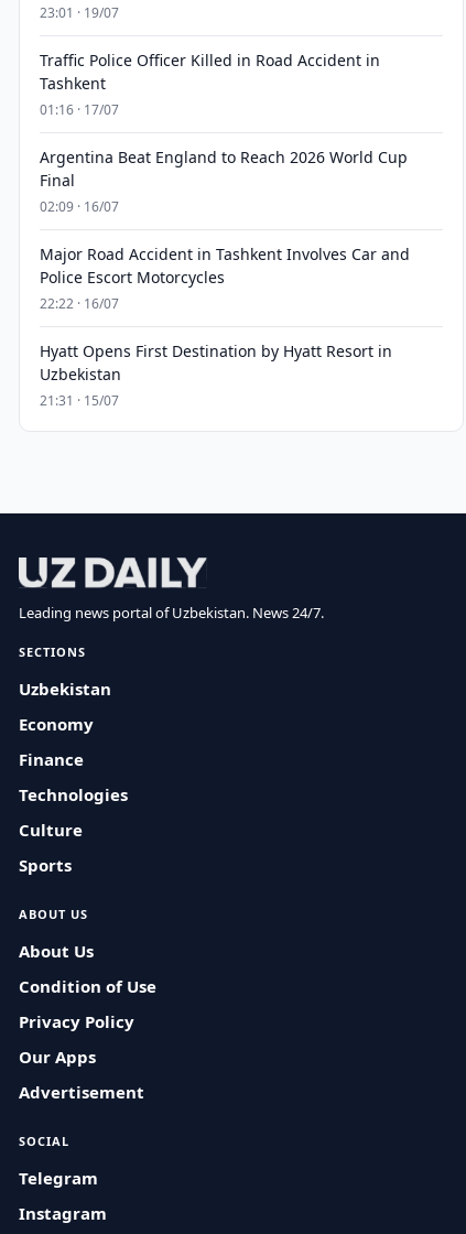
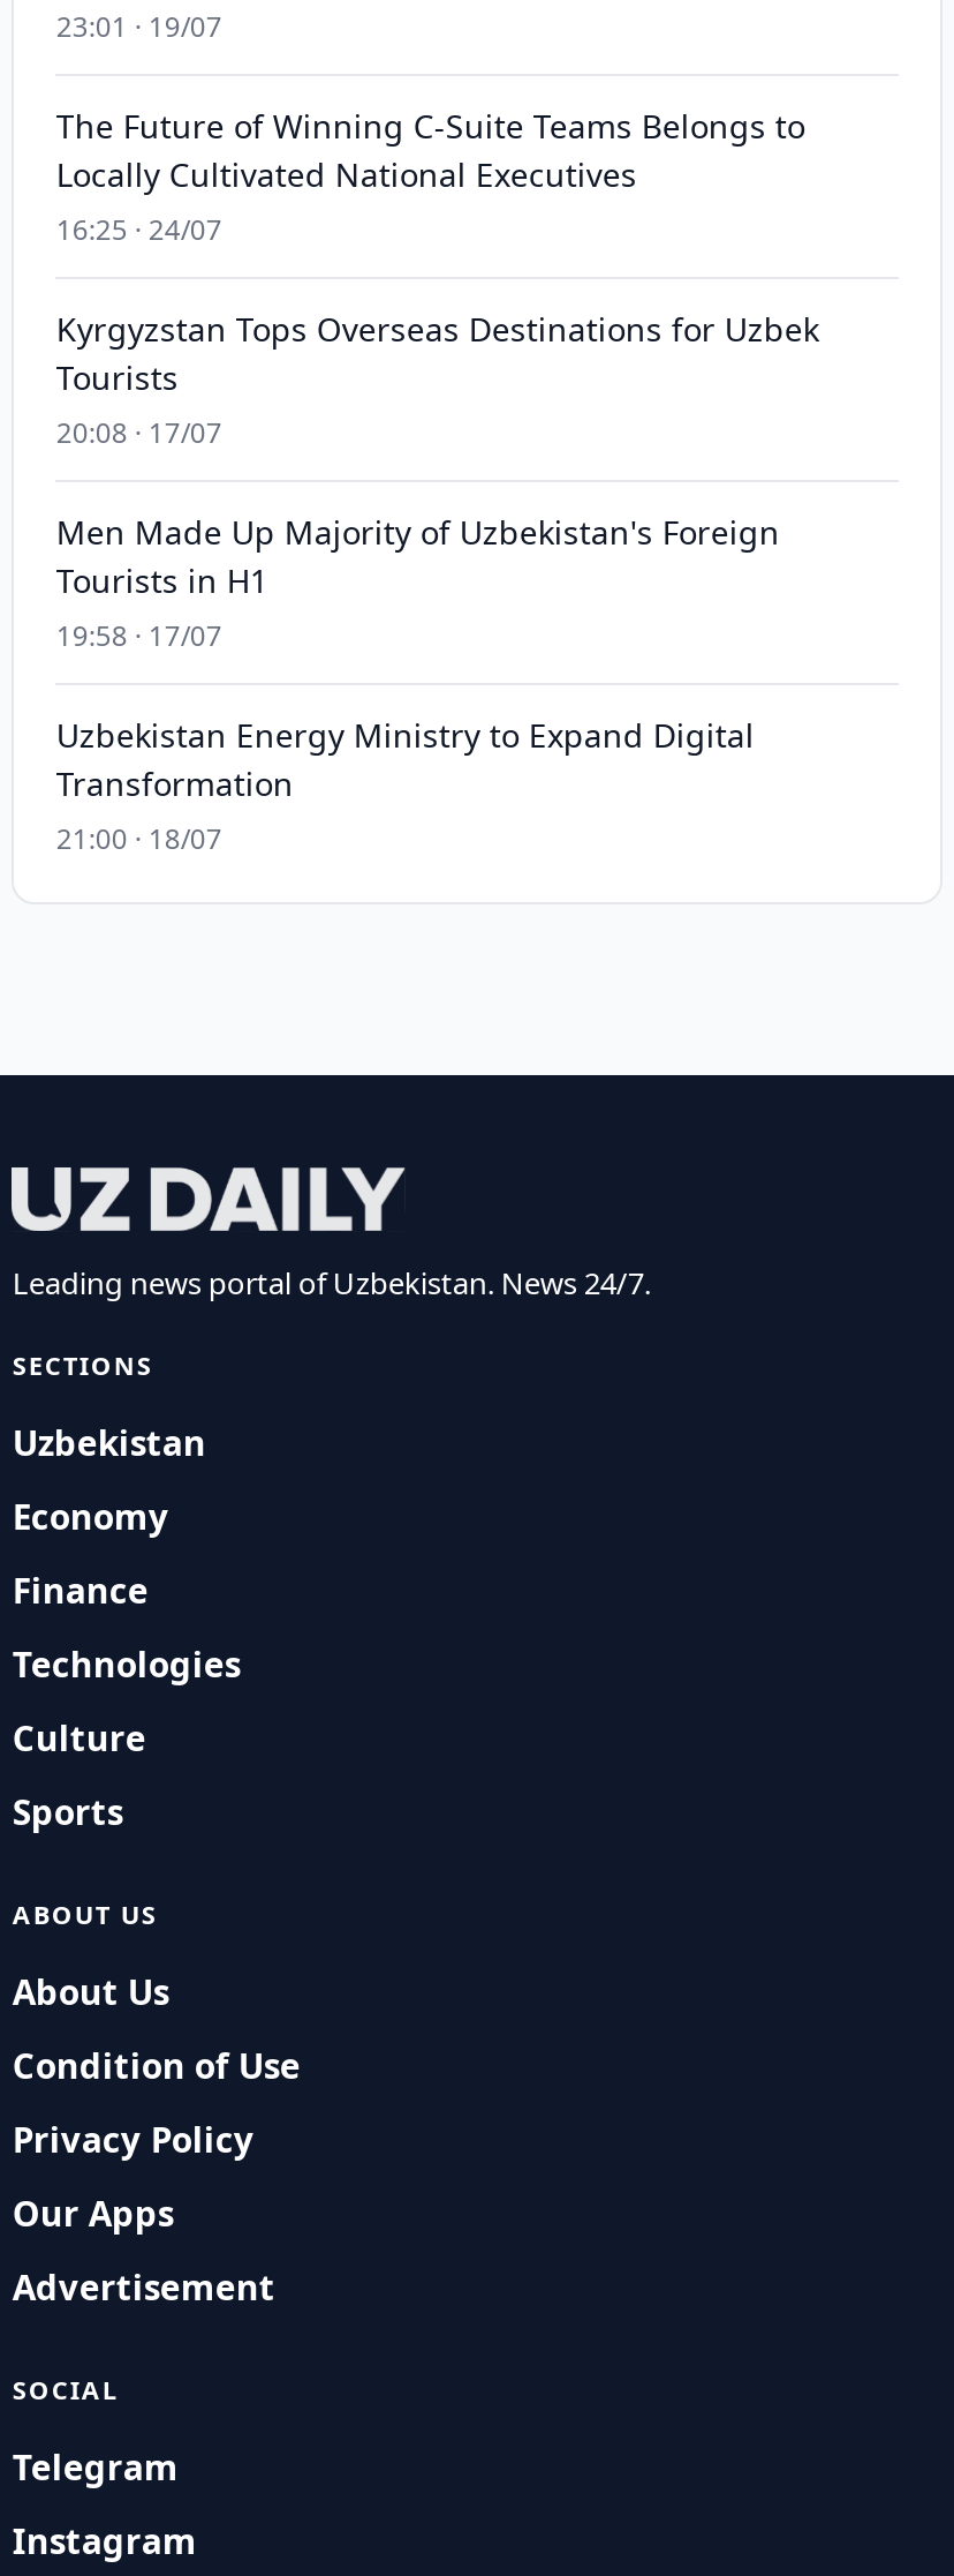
[40,50,381,119] Traffic Police Officer Killed in Road Accident in | Tashkent | 01:16 · 17/07 -> [56,104,805,249] The Future of Winning C-Suite Teams Belongs to | Locally Cultivated National Executives | 16:25 · 24/07
[40,147,408,216] Argentina Beat England to Reach 2026 World Cup | Final | 02:09 · 16/07 -> [56,307,819,452] Kyrgyzstan Tops Overseas Destinations for Uzbek | Tourists | 20:08 · 17/07
[40,243,410,313] Major Road Accident in Tashkent Involves Car and | Police Escort Motorcycles | 22:22 · 16/07 -> [56,510,780,655] Men Made Up Majority of Uzbekistan's Foreign | Tourists in H1 | 19:58 · 17/07
[40,340,393,410] Hyatt Opens First Destination by Hyatt Resort in | Uzbekistan | 21:31 · 15/07 -> [56,713,754,858] Uzbekistan Energy Ministry to Expand Digital | Transformation | 21:00 · 18/07

